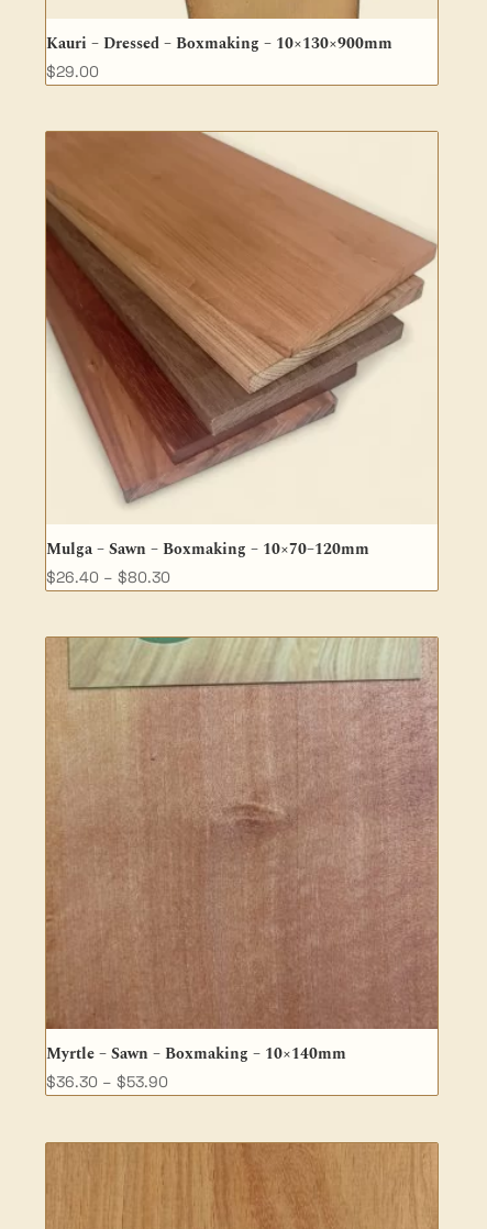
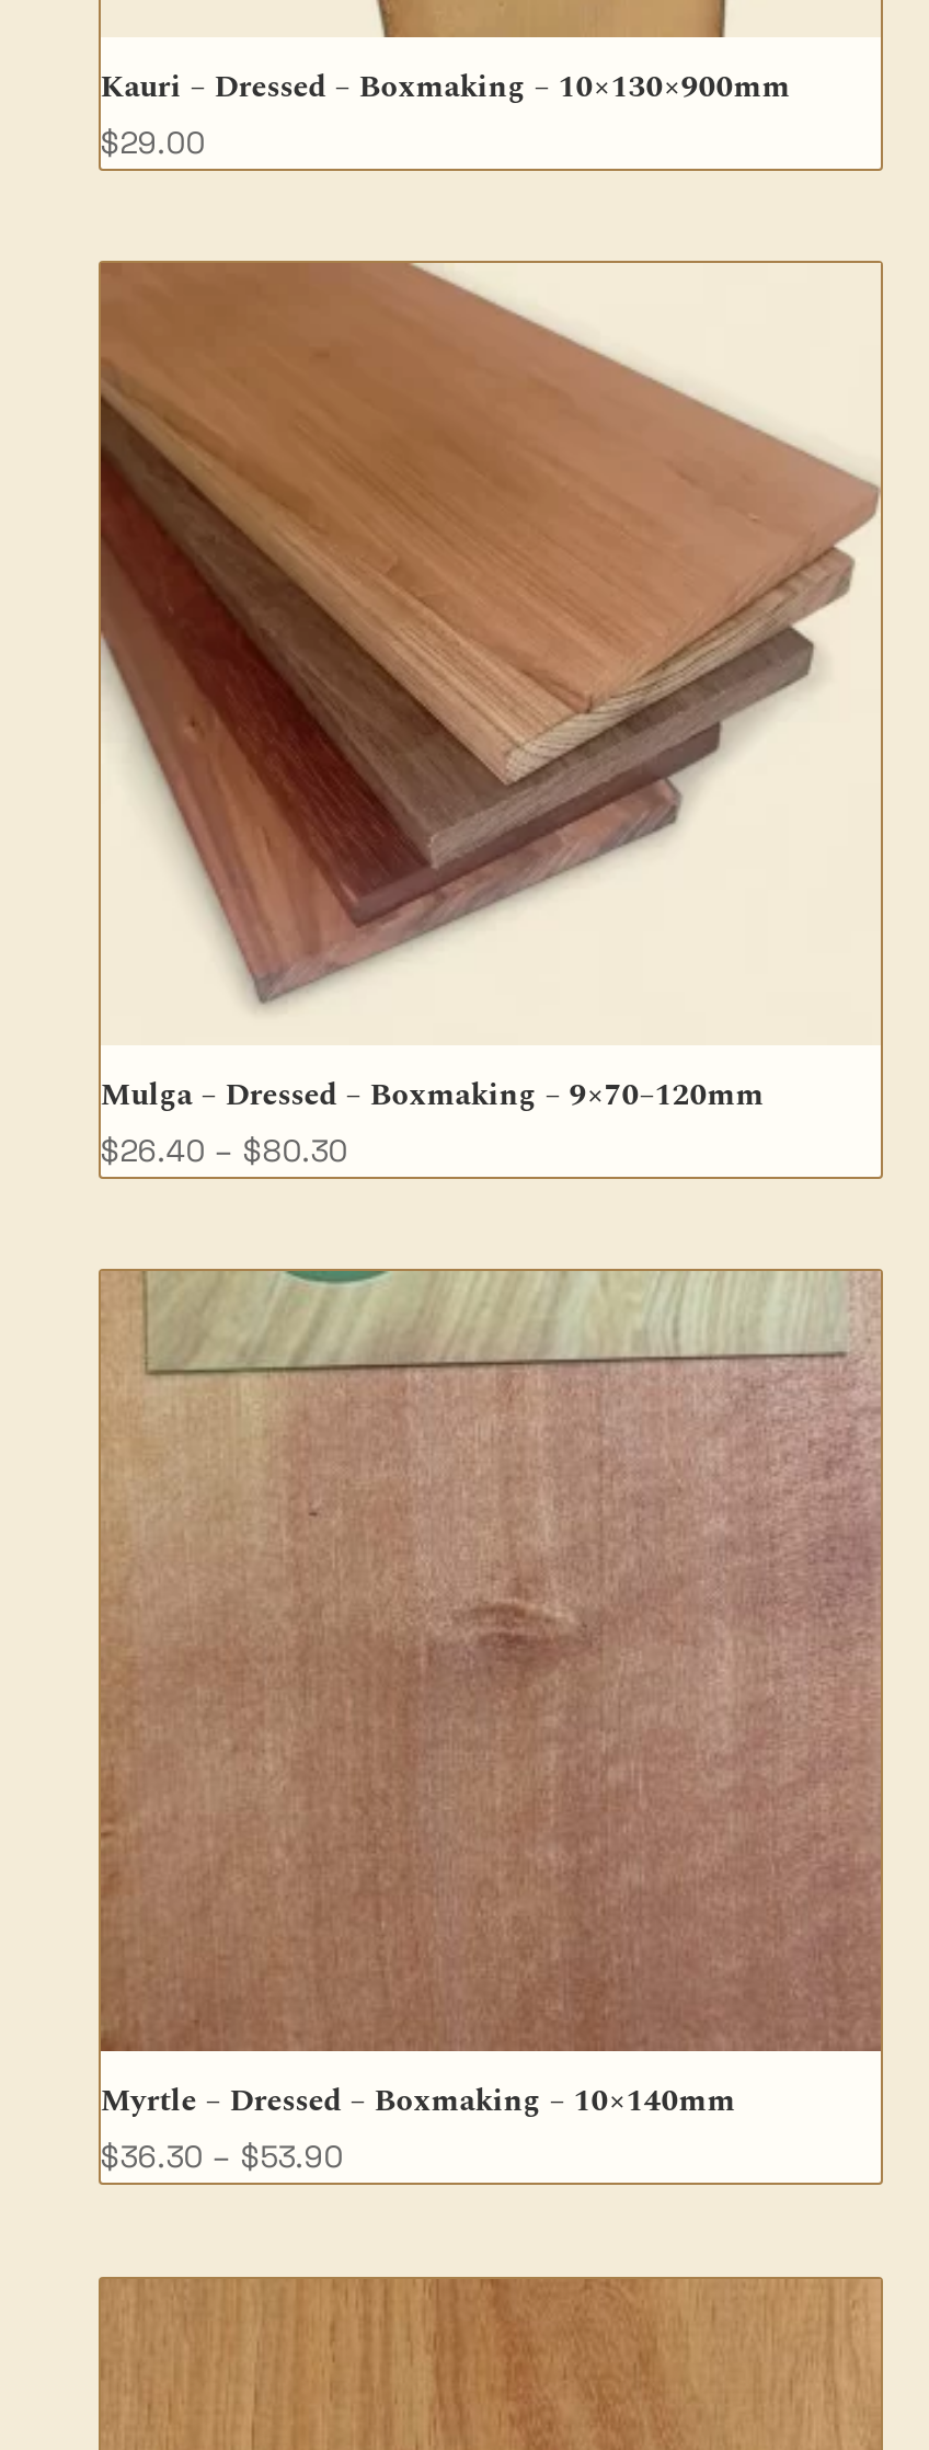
[46,537,369,560] Mulga – Sawn – Boxmaking – 10×70–120mm -> [100,1071,764,1117] Mulga – Dressed – Boxmaking – 9×70–120mm
[46,1043,346,1066] Myrtle – Sawn – Boxmaking – 10×140mm -> [100,2078,736,2124] Myrtle – Dressed – Boxmaking – 10×140mm

